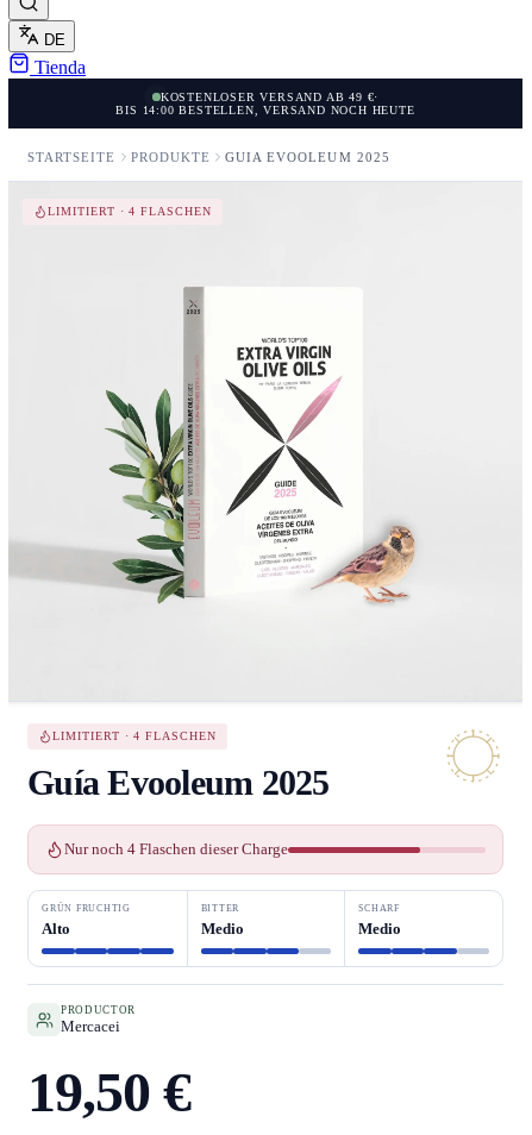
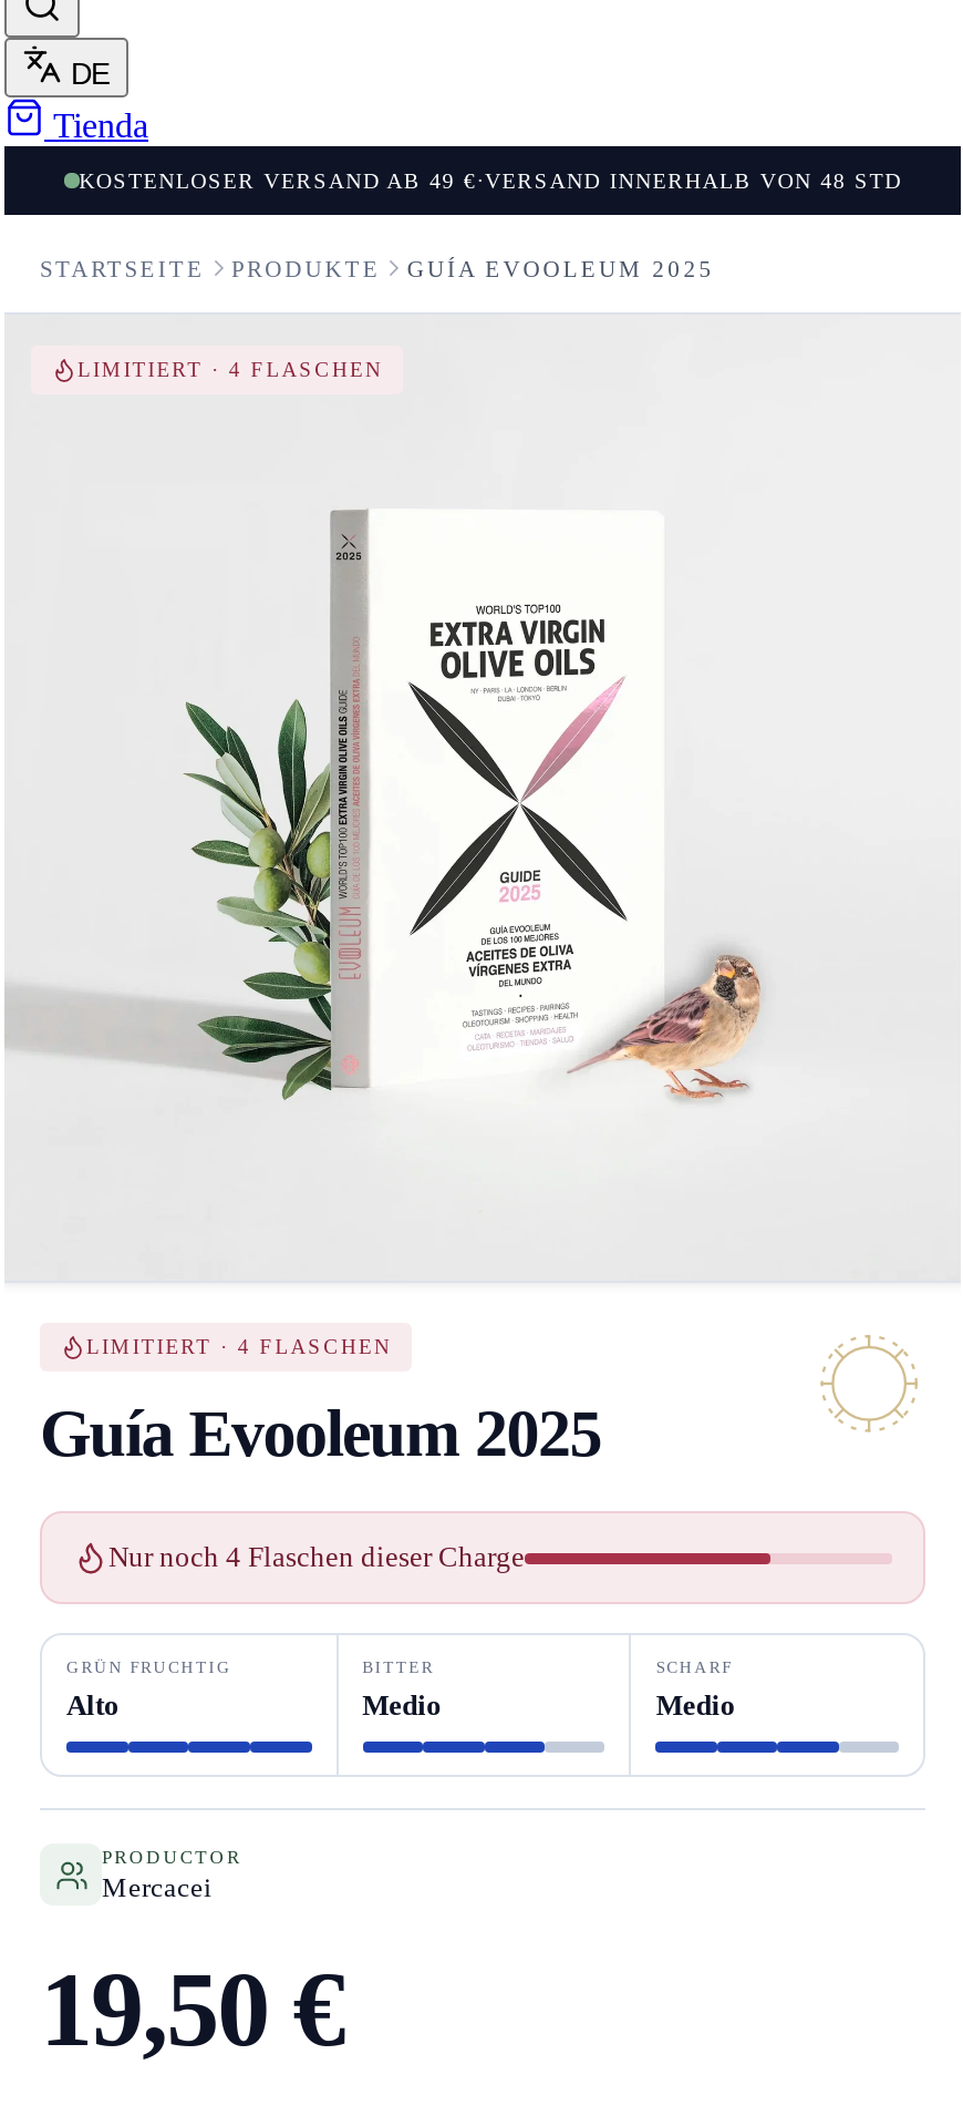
[116,90,415,117] KOSTENLOSER VERSAND AB 49 €· | BIS 14:00 BESTELLEN, VERSAND NOCH HEUTE -> [79,168,902,193] KOSTENLOSER VERSAND AB 49 €· VERSAND INNERHALB VON 48 STD

